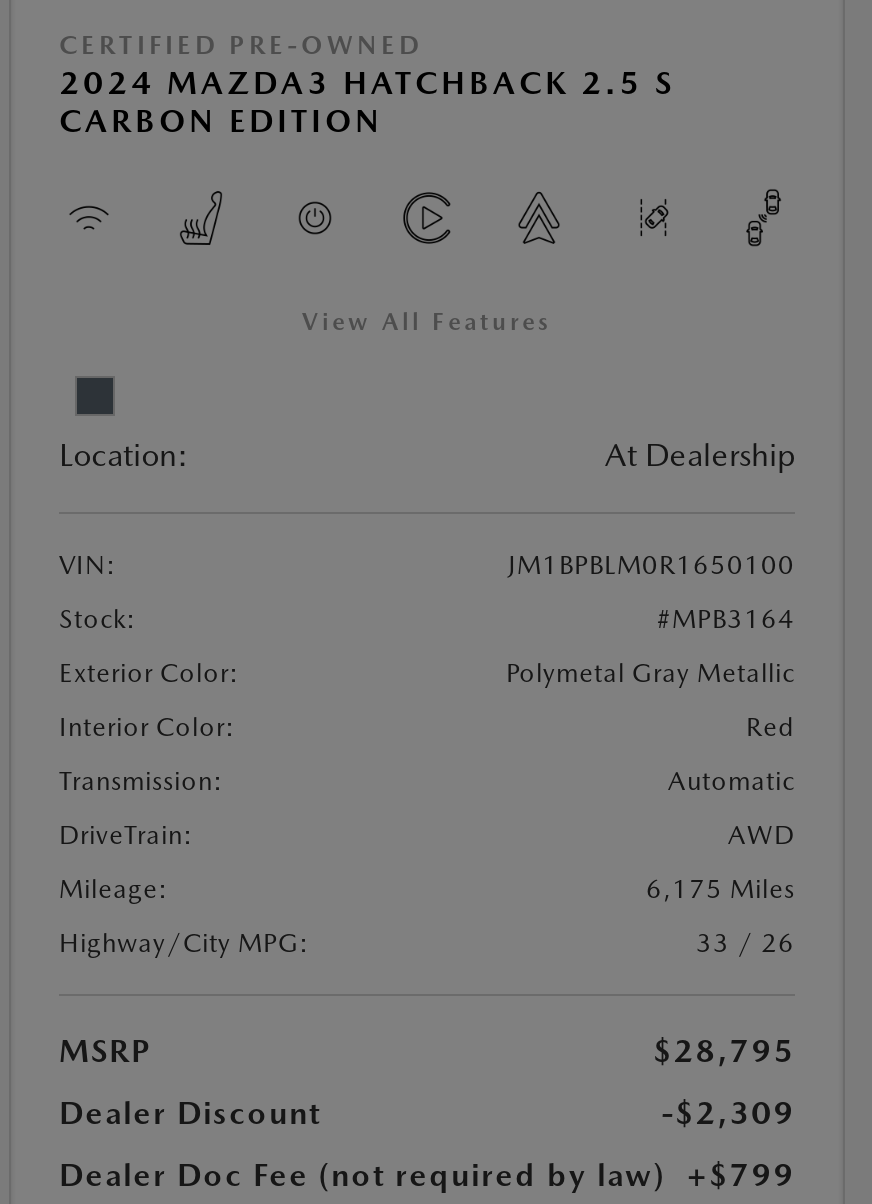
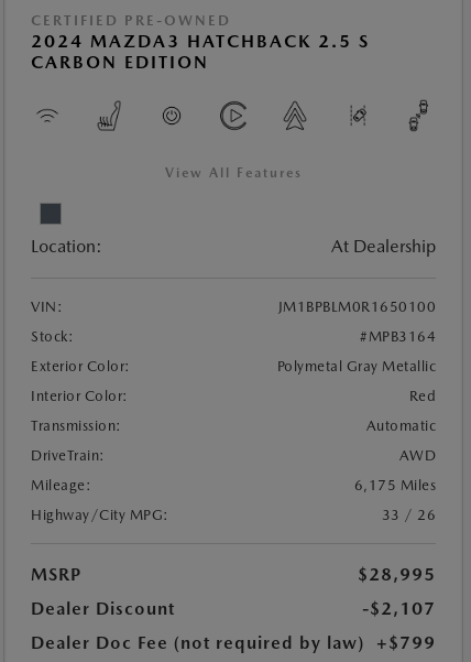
[653,1032,795,1070] $28,795 -> [358,564,436,585] $28,995
[661,1094,795,1132] -$2,309 -> [362,598,436,619] -$2,107

